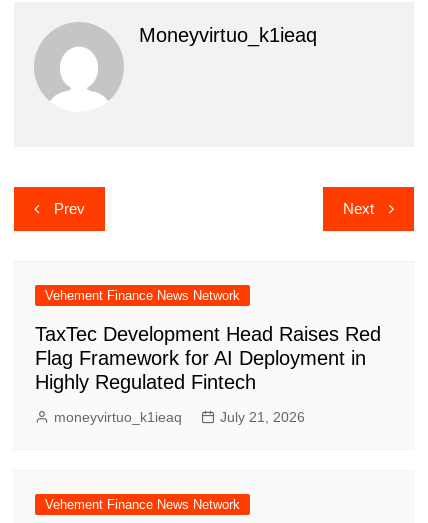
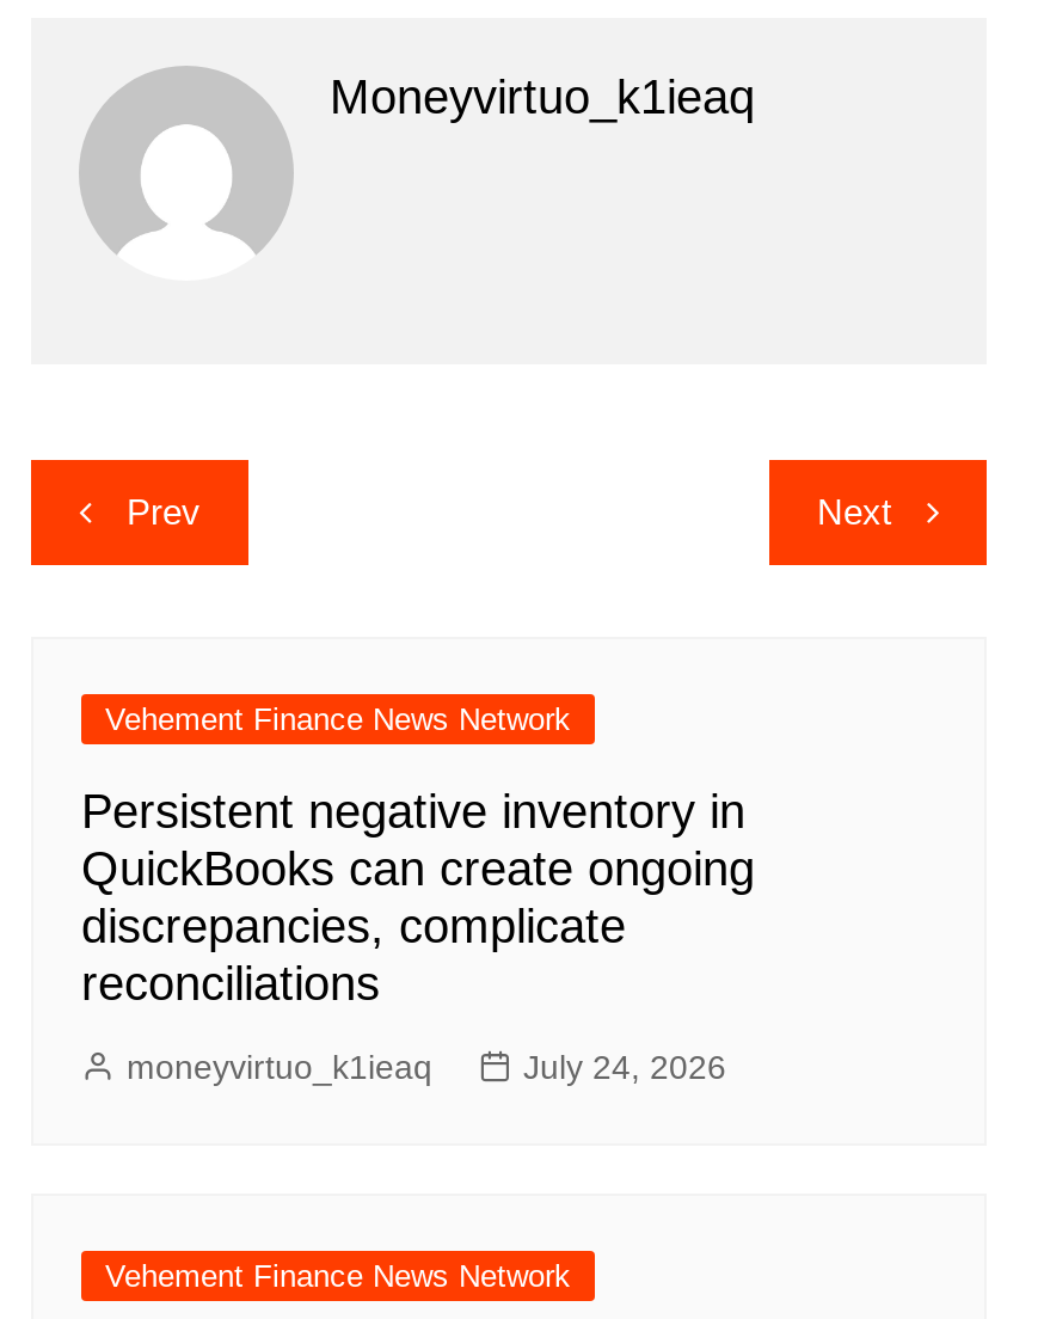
[35,323,381,393] TaxTec Development Head Raises Red | Flag Framework for AI Deployment in | Highly Regulated Fintech -> [81,784,755,1009] Persistent negative inventory in | QuickBooks can create ongoing | discrepancies, complicate | reconciliations
[220,409,305,425] July 21, 2026 -> [523,1047,726,1086] July 24, 2026

